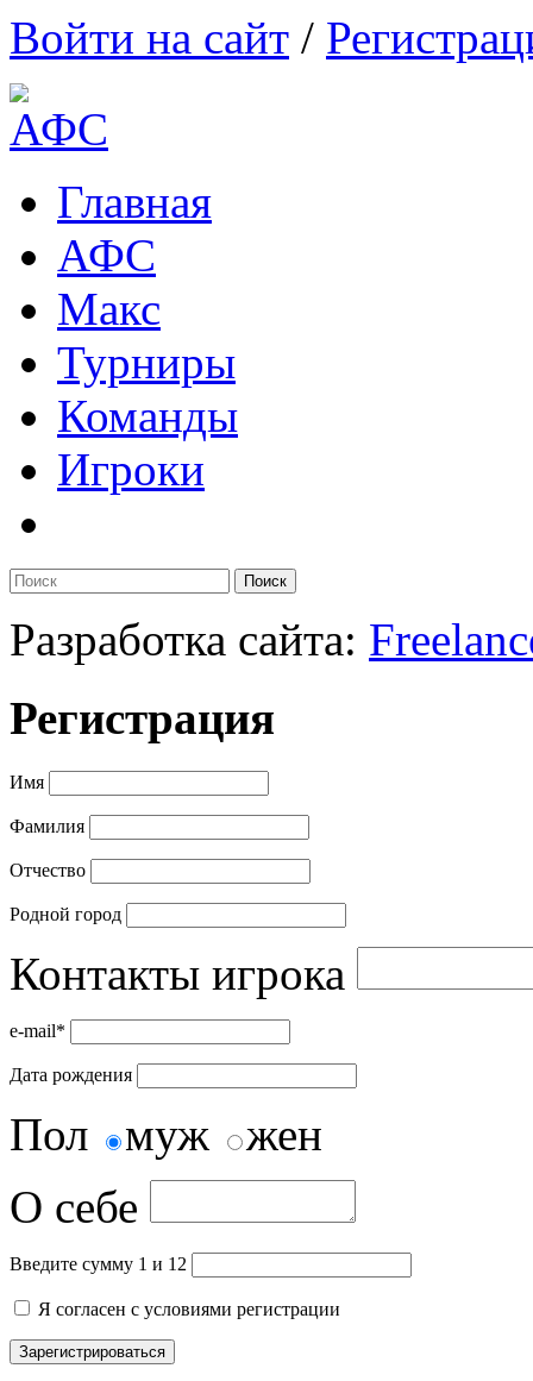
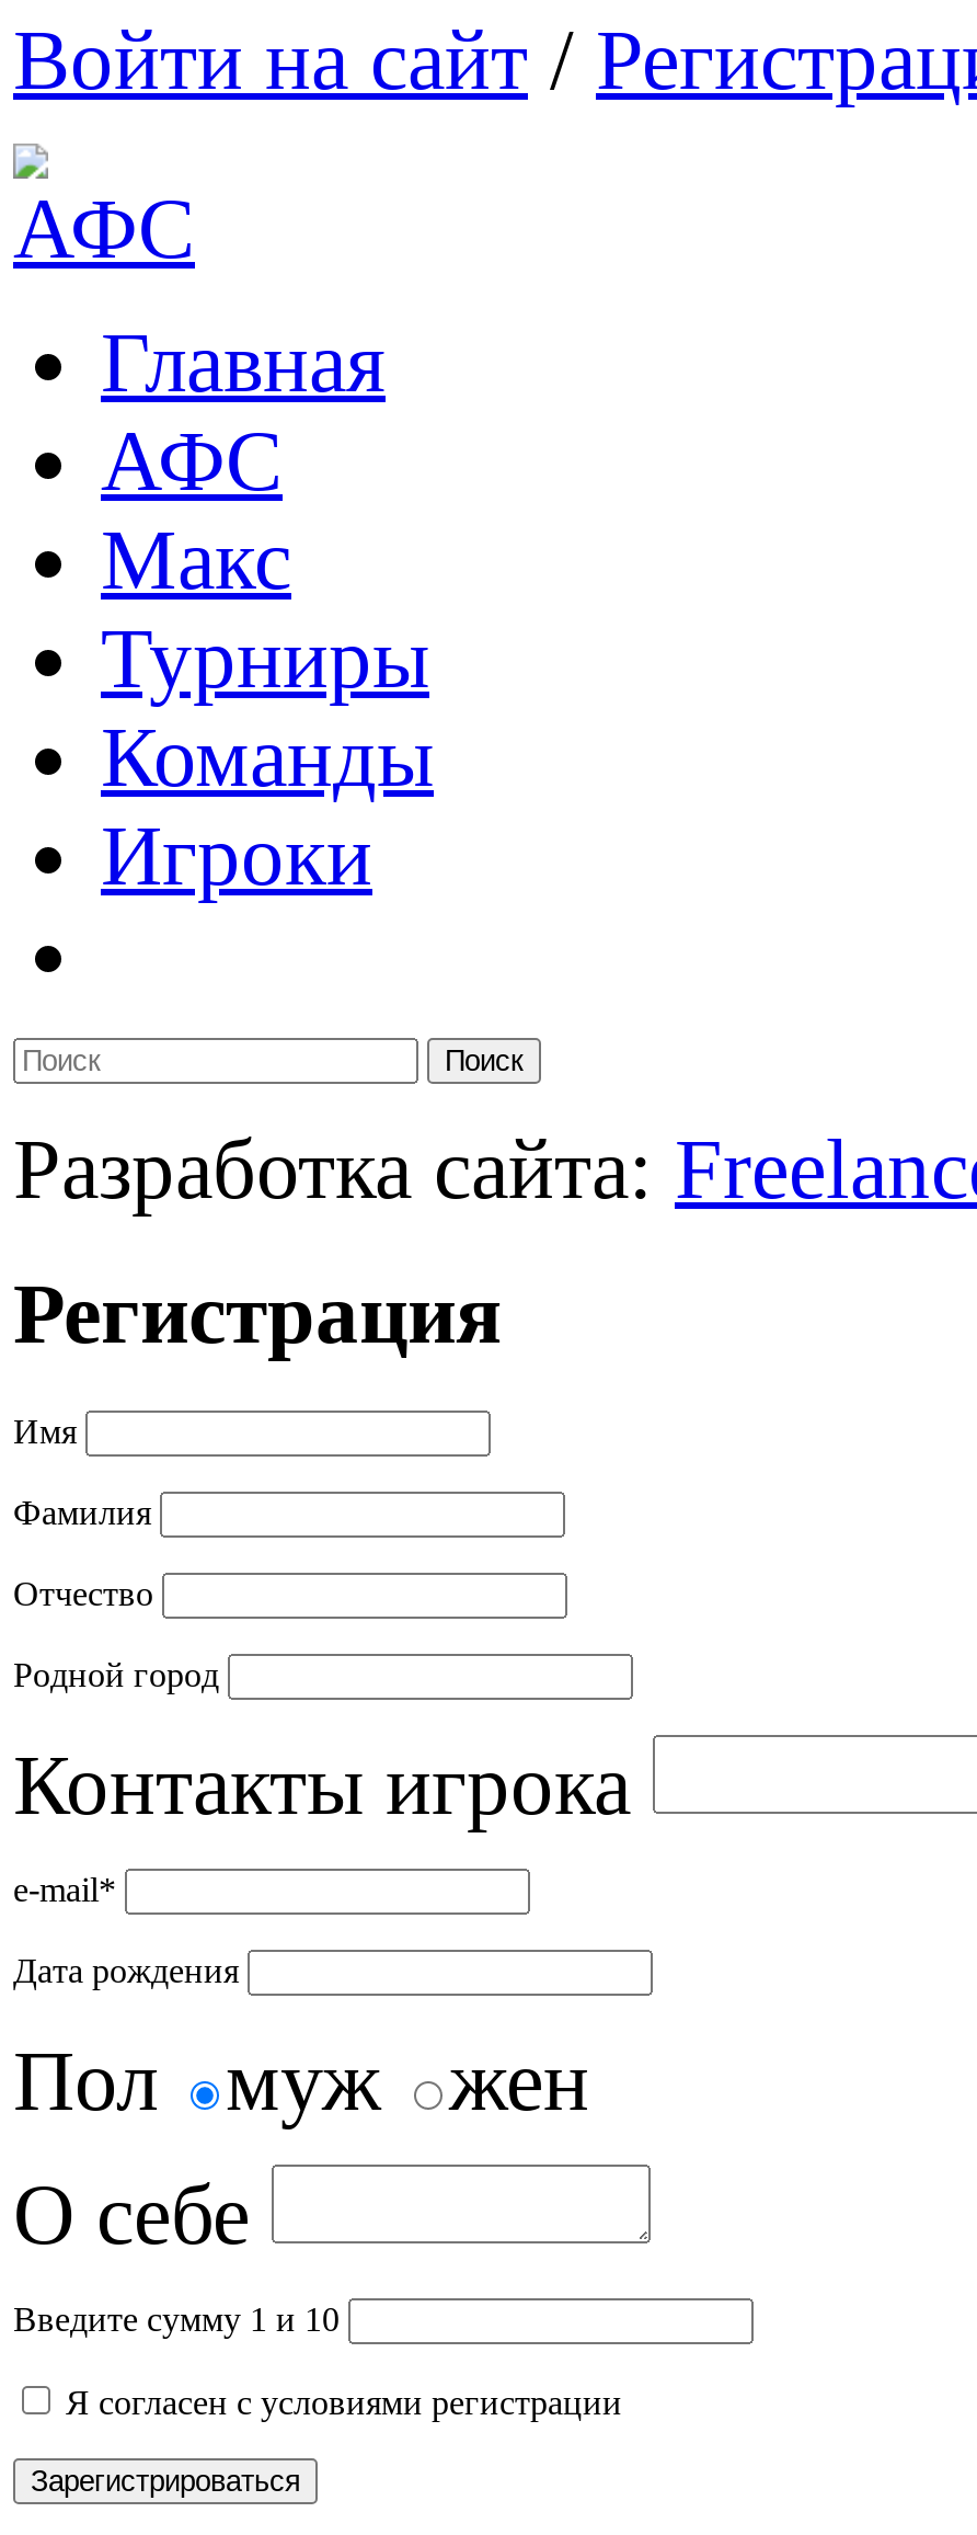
[10,1253,187,1273] Введите сумму 1 и 12 -> [13,2299,340,2337] Введите сумму 1 и 10

